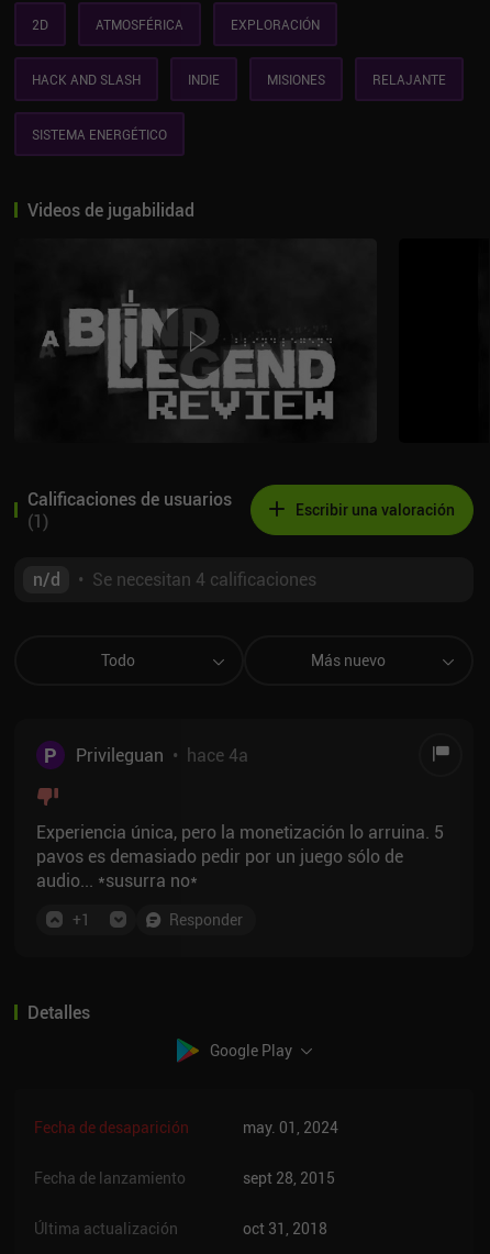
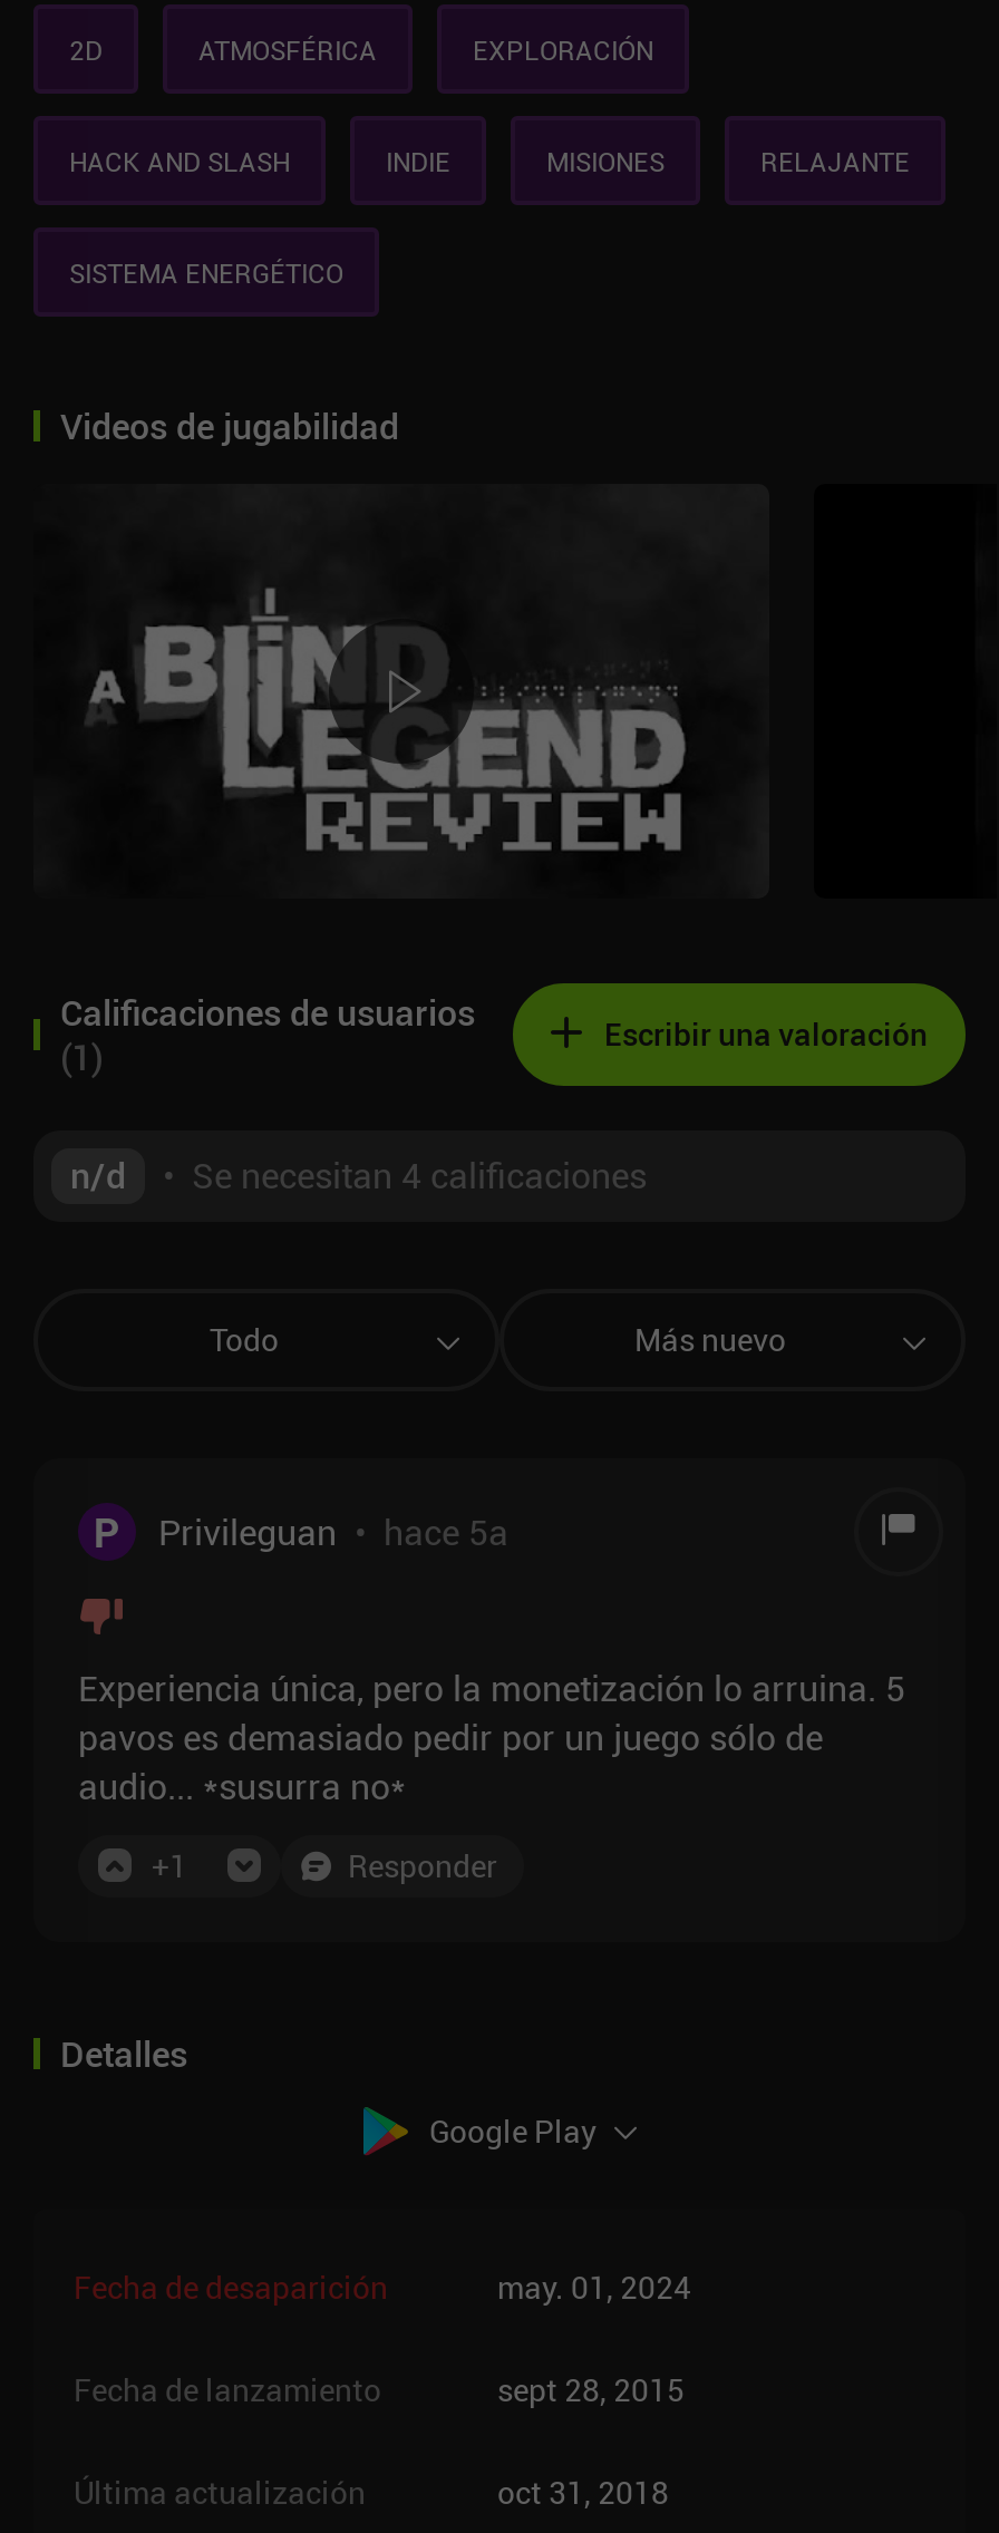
[76,743,248,767] Privileguan • hace 4a -> [158,1506,508,1555] Privileguan • hace 5a

